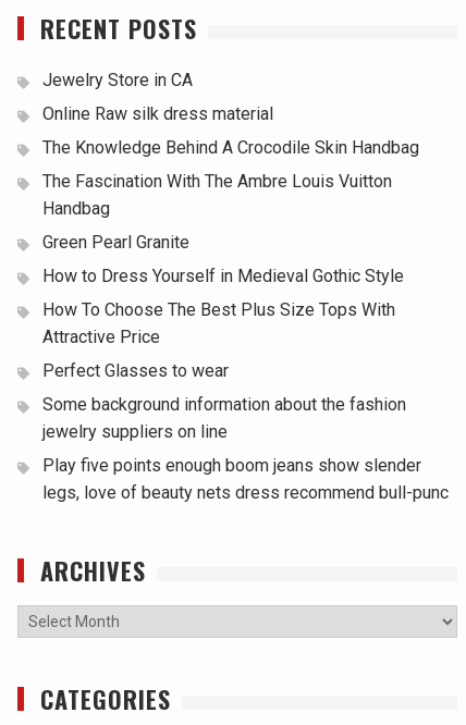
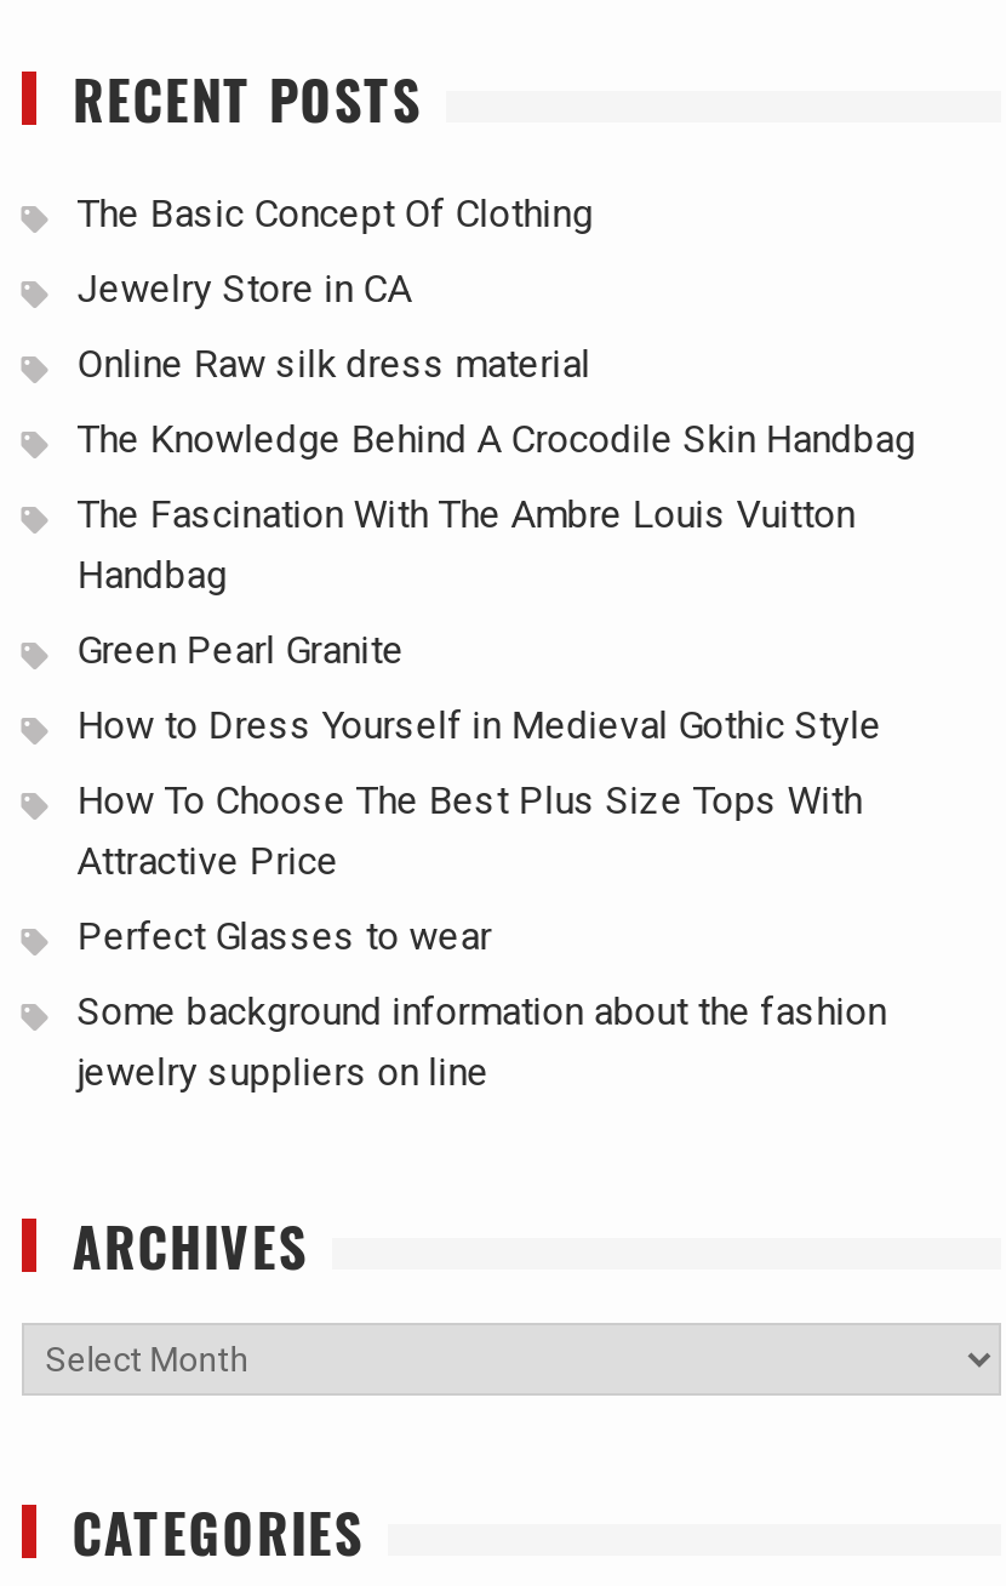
none -> [77,189,593,235] The Basic Concept Of Clothing
moved [42,69,419,441] -> [77,264,916,1094]: Jewelry Store in CA | Online Raw silk dress material | The Knowledge Behind A Crocodile Skin Handbag | ... | Some background information about the fashion | jewelry suppliers on line
[42,454,448,502] Play five points enough boom jeans show slender | legs, love of beauty nets dress recommend bull-punc -> none

